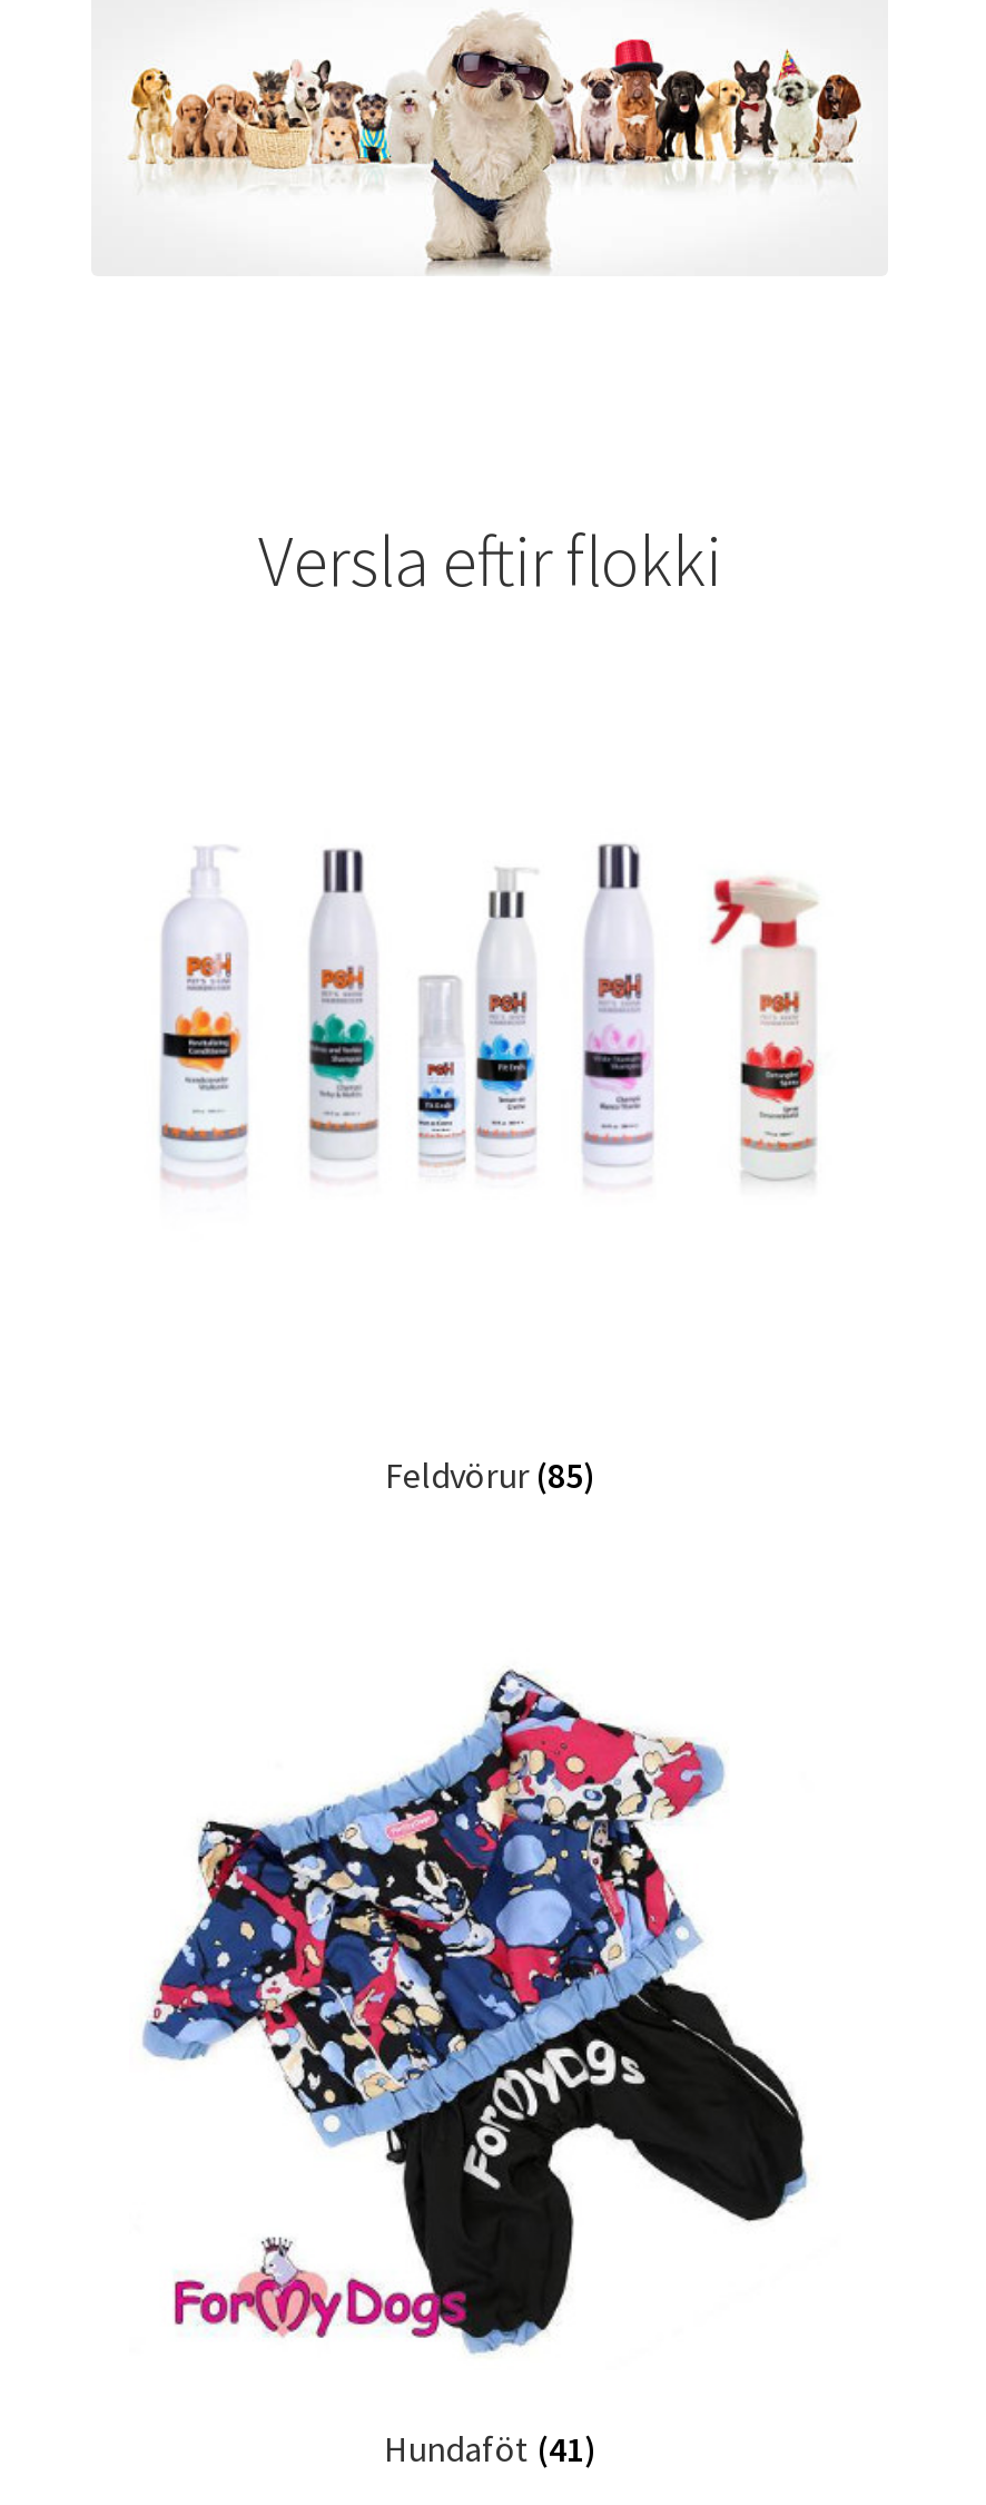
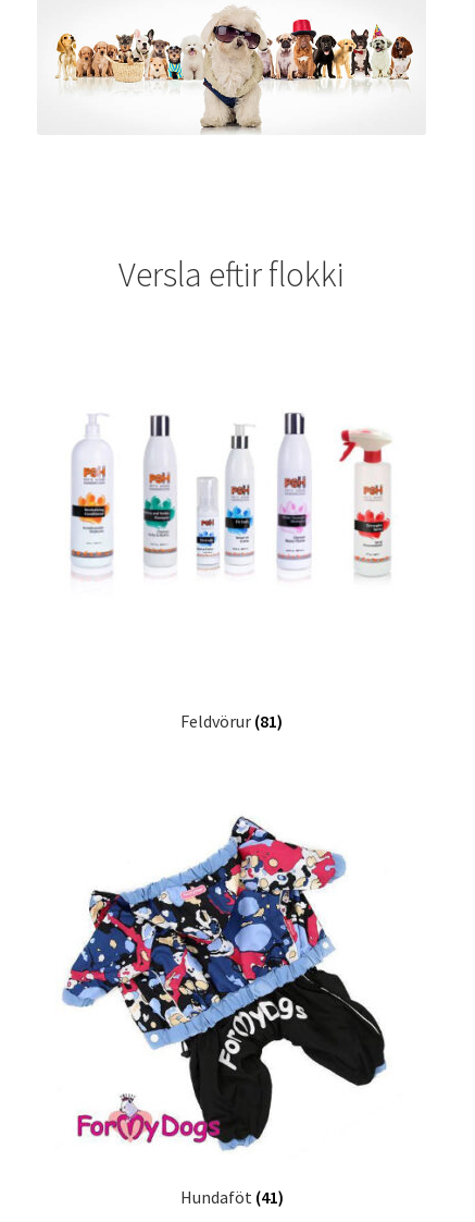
[385,1453,594,1497] Feldvörur (85) -> [180,710,283,732] Feldvörur (81)

